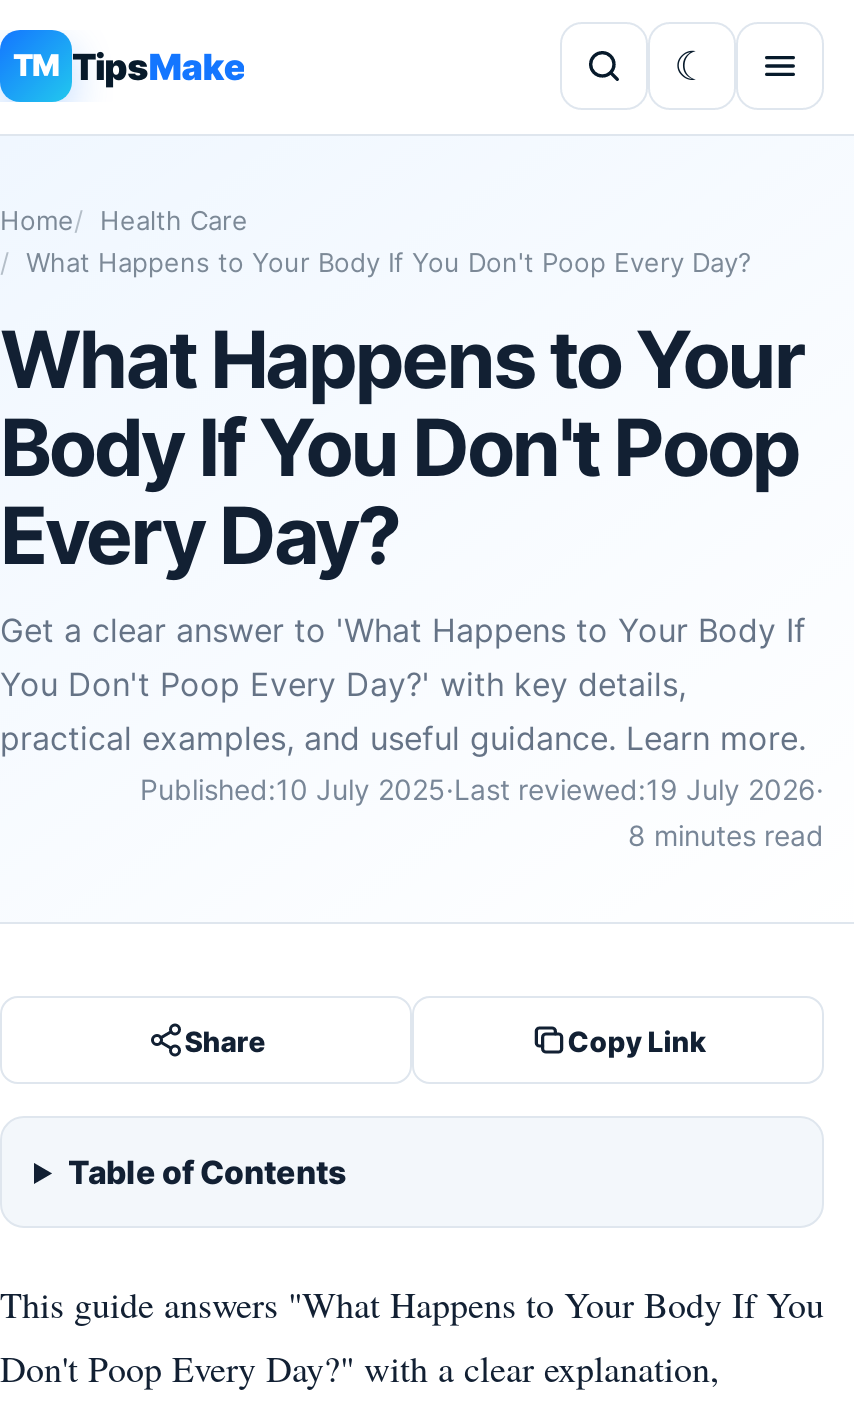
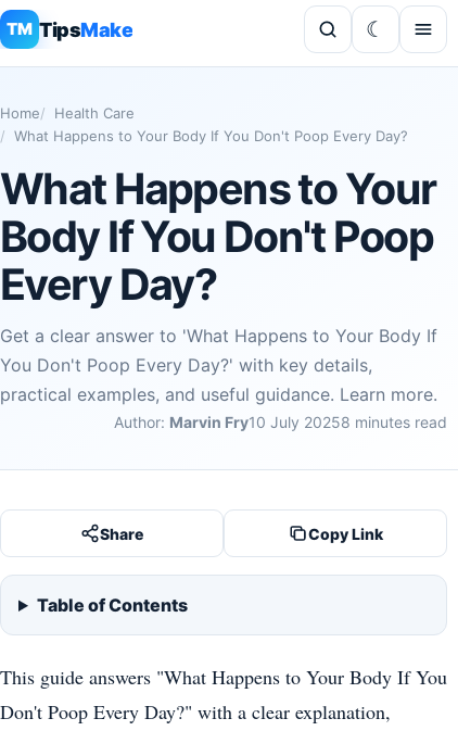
[140,772,824,852] Published:10 July 2025·Last reviewed:19 July 2026· | 8 minutes read -> [114,413,447,431] Author: Marvin Fry10 July 20258 minutes read

